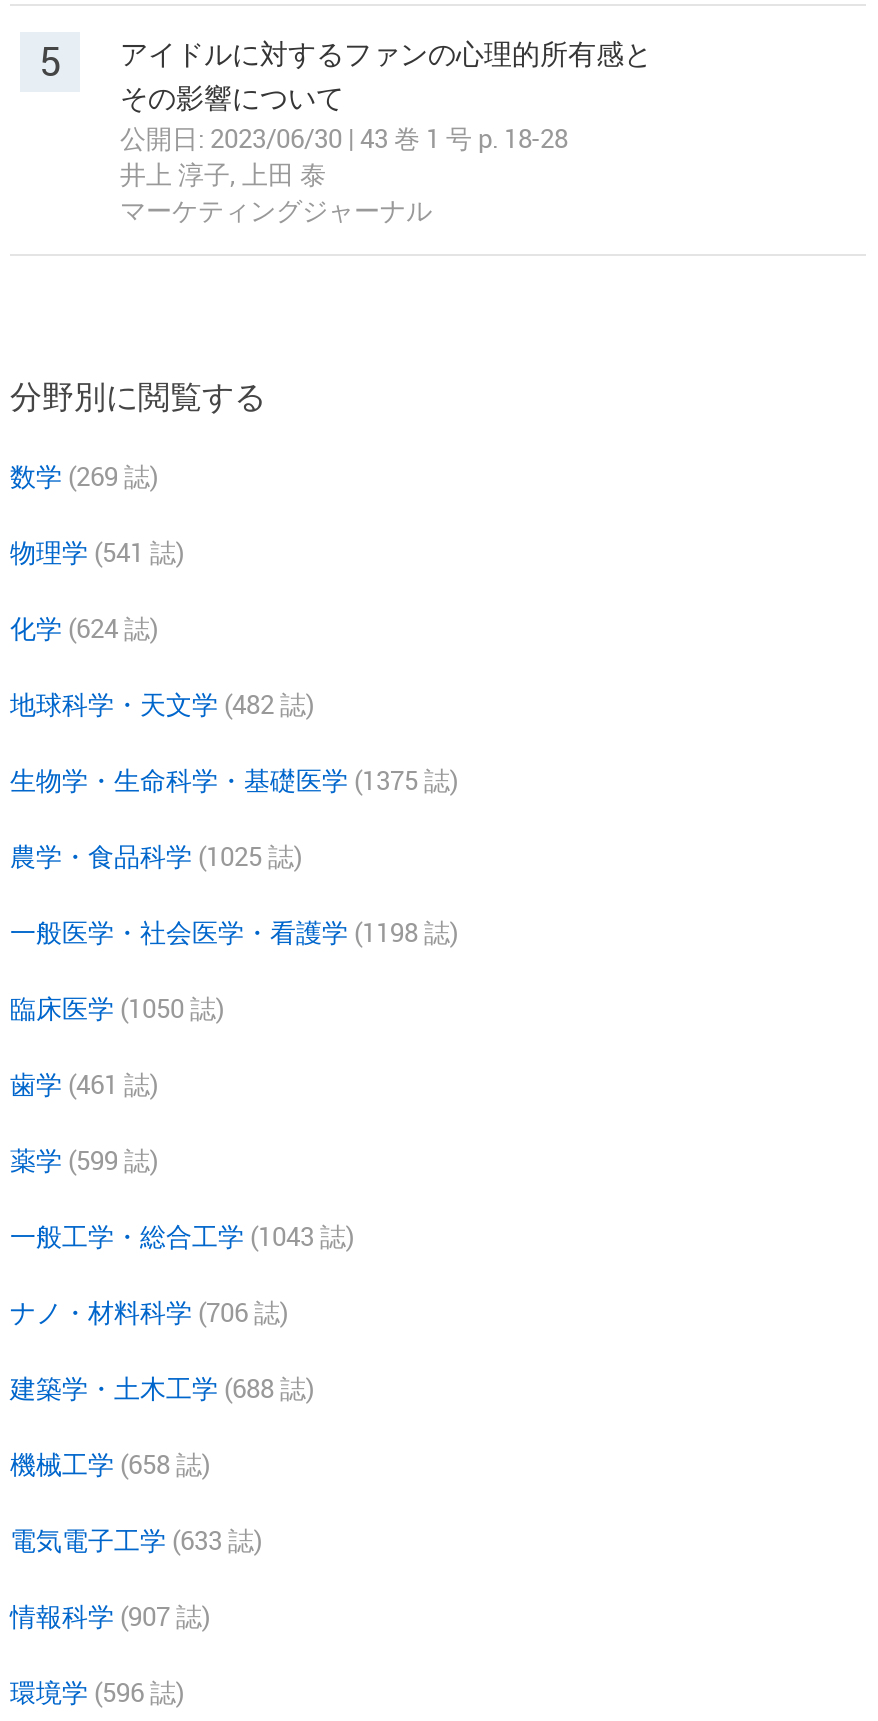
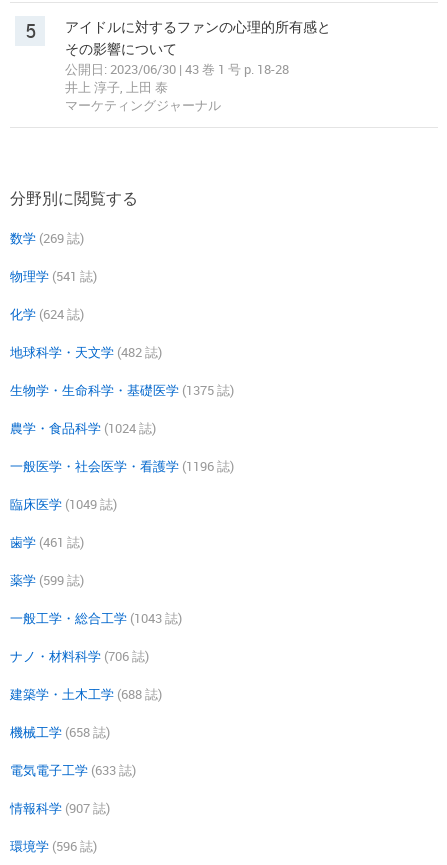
[10,838,302,874] 農学・食品科学 (1025 誌) -> [10,419,156,437] 農学・食品科学 (1024 誌)
[10,914,458,950] 一般医学・社会医学・看護学 (1198 誌) -> [10,457,234,475] 一般医学・社会医学・看護学 (1196 誌)
[10,990,224,1026] 臨床医学 (1050 誌) -> [10,495,117,513] 臨床医学 (1049 誌)

